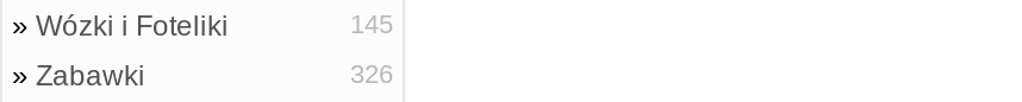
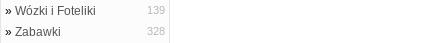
[350,9,393,38] 145 -> [147,4,165,16] 139
[350,59,393,88] 326 -> [147,25,165,37] 328

